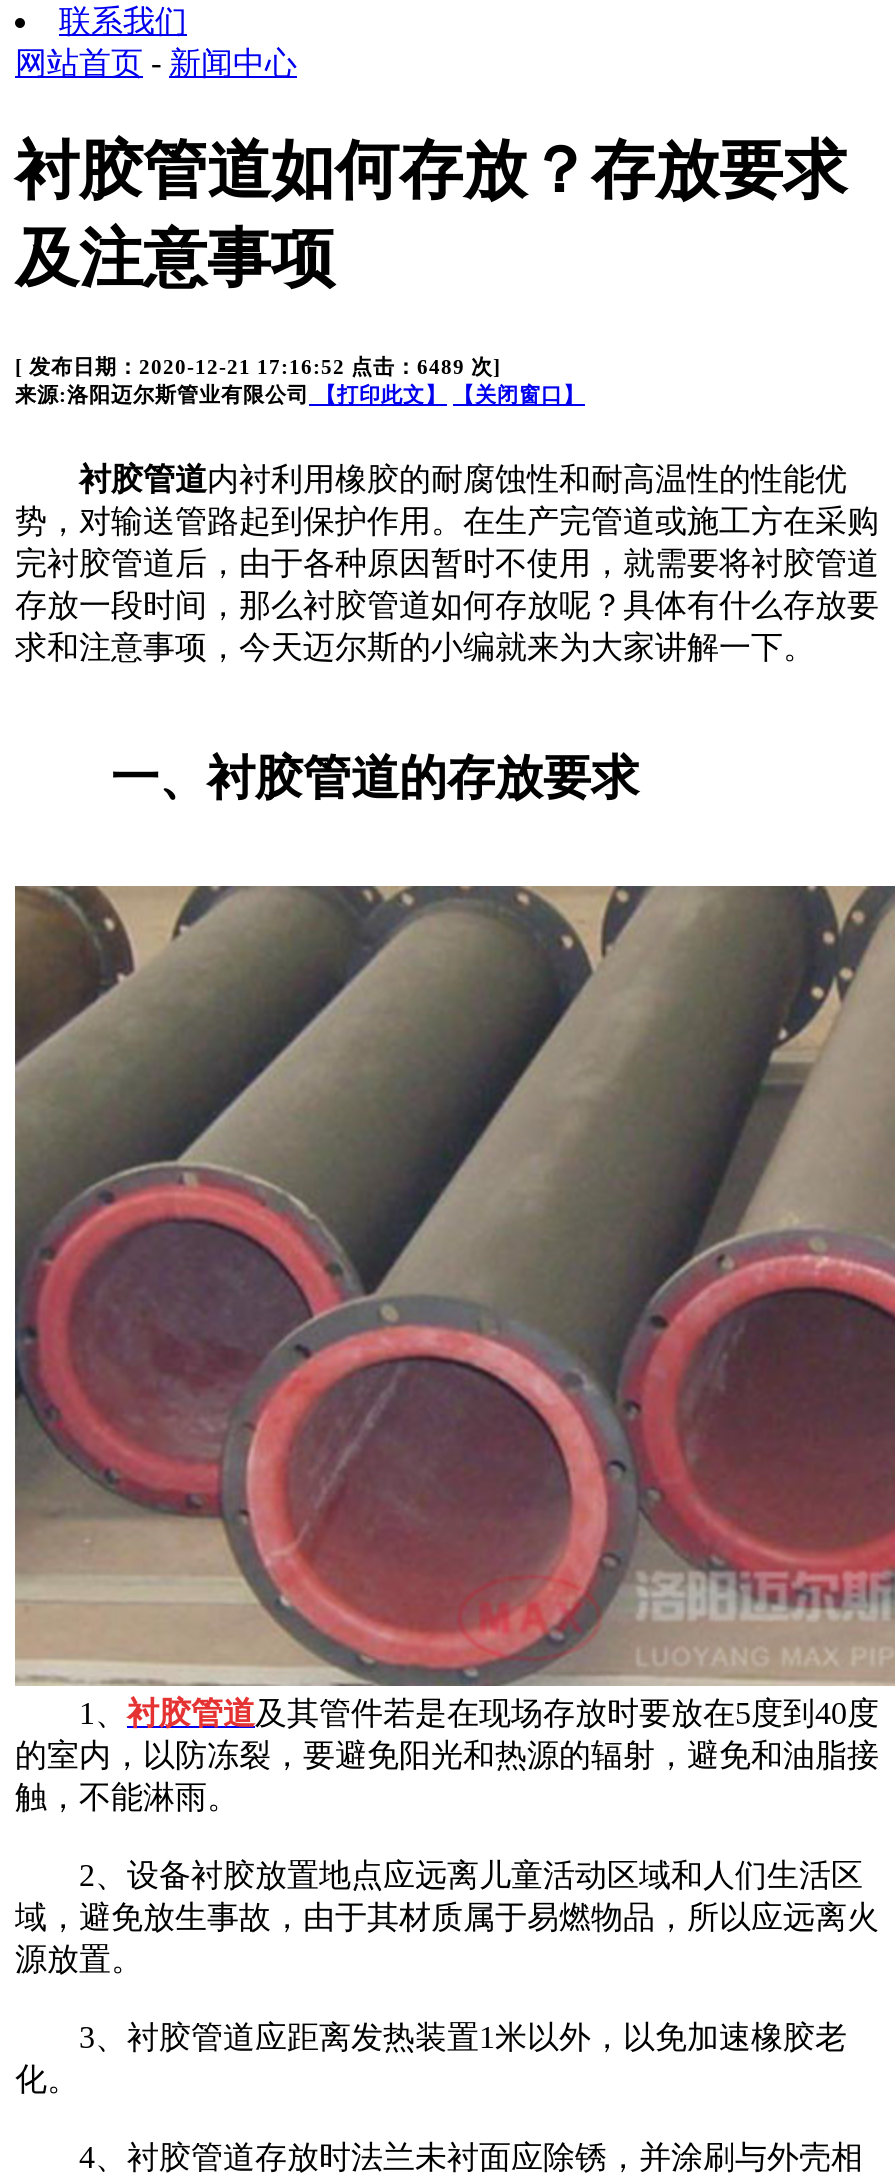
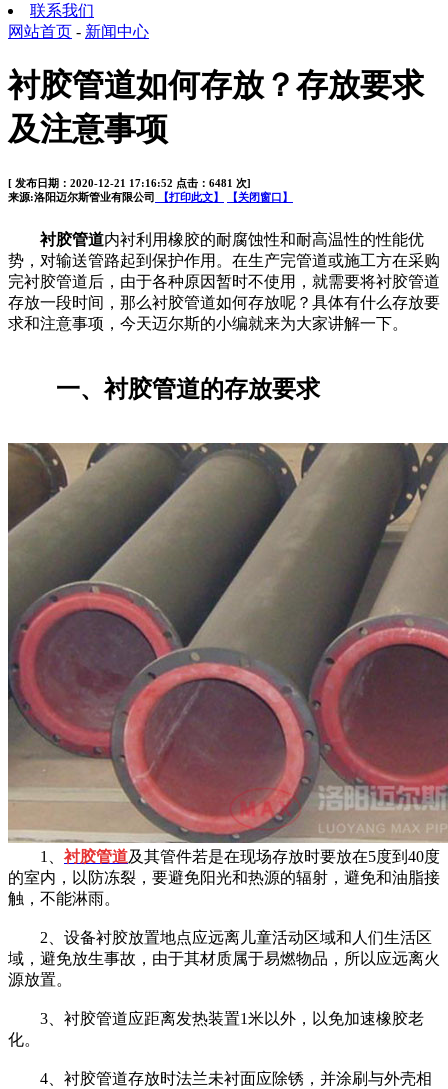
[15,355,501,379] [ 发布日期：2020-12-21 17:16:52 点击：6489 次] -> [8,177,251,189] [ 发布日期：2020-12-21 17:16:52 点击：6481 次]

